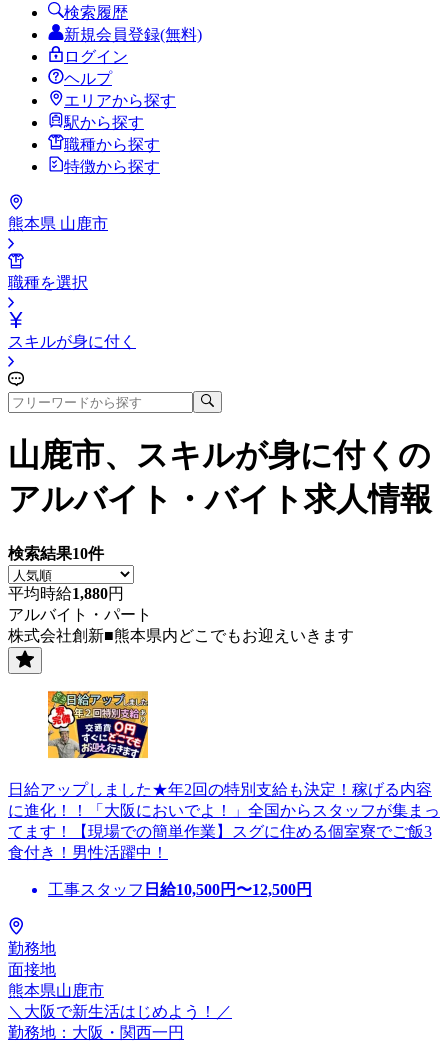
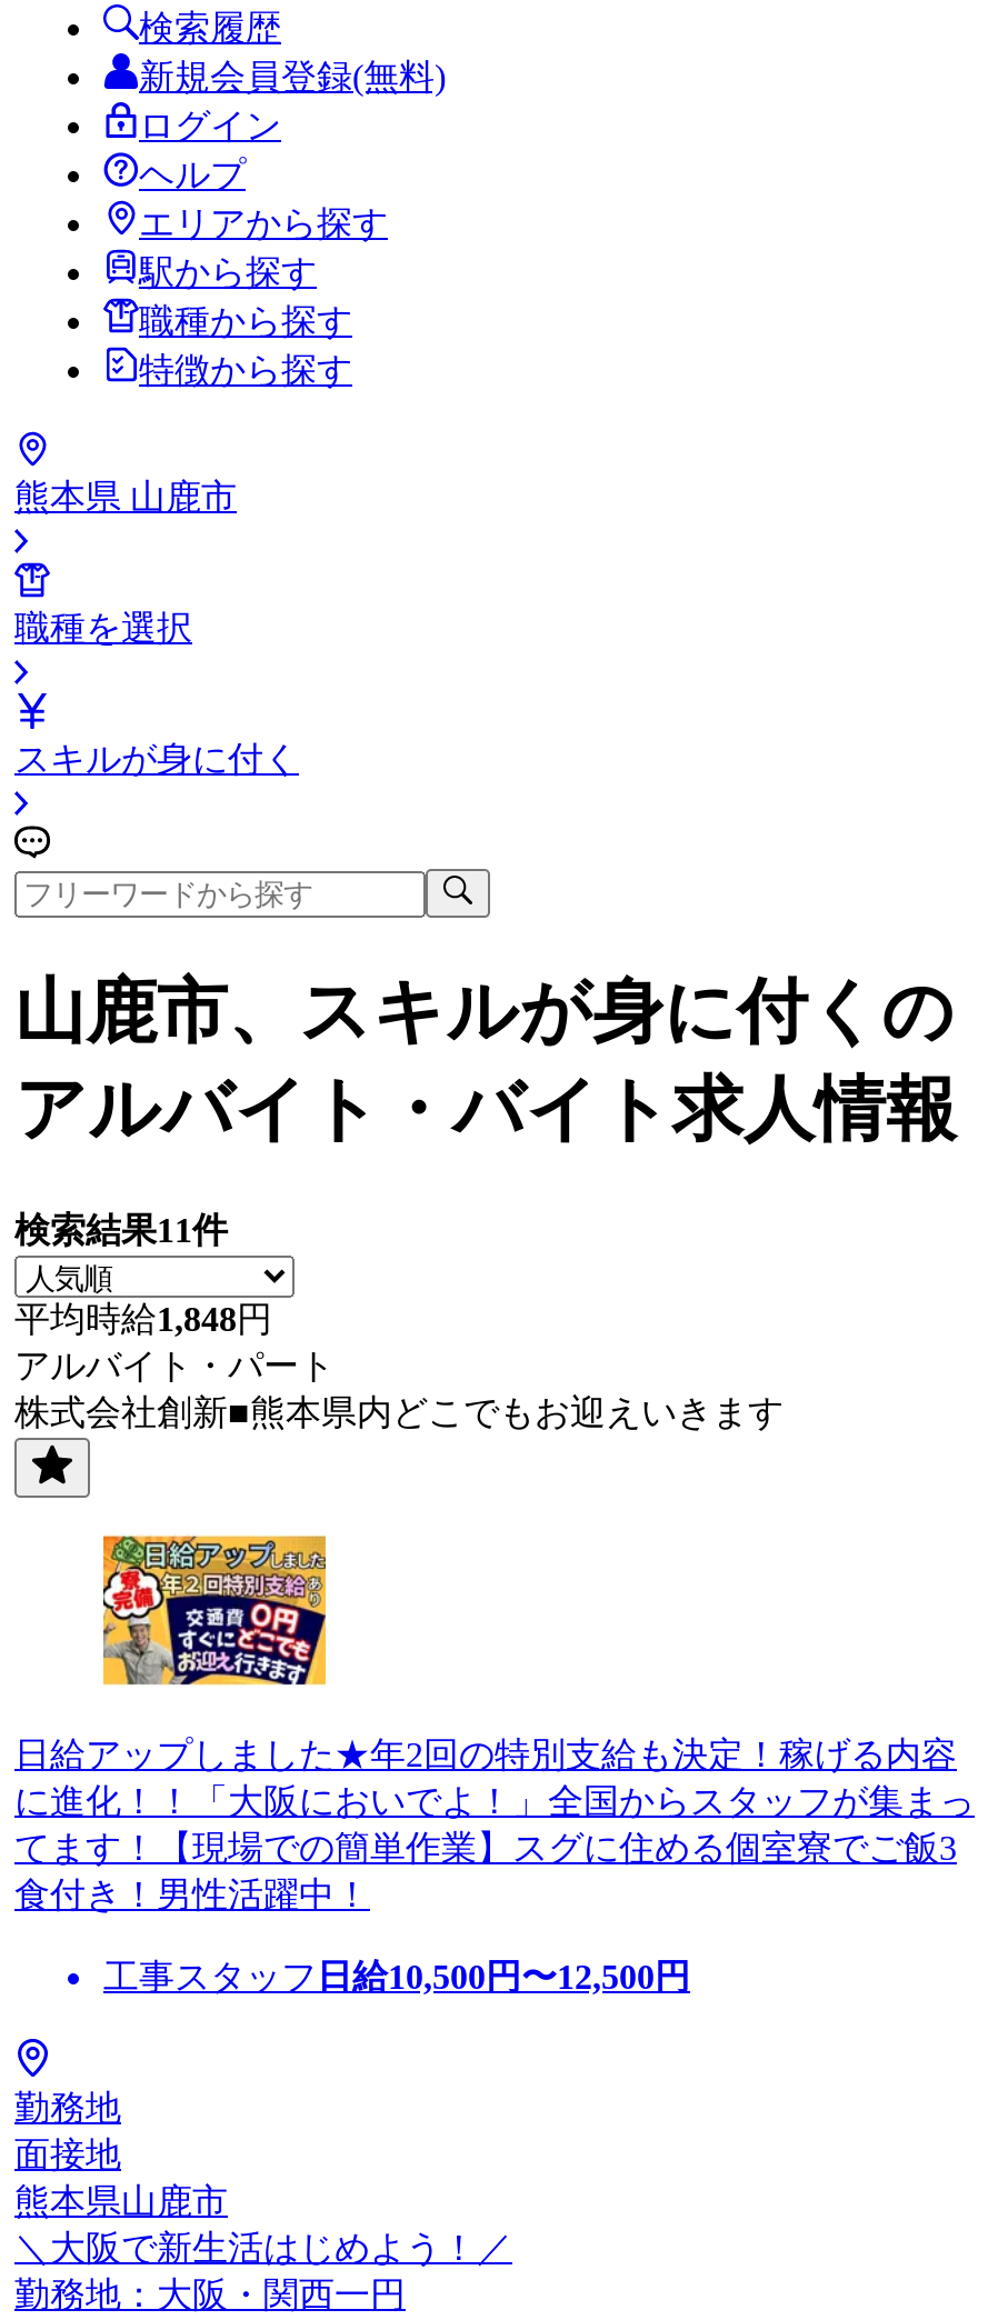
[8,545,104,562] 検索結果10件 -> [14,1211,228,1249] 検索結果11件
[8,585,124,602] 平均時給1,880円 -> [14,1300,272,1338] 平均時給1,848円

